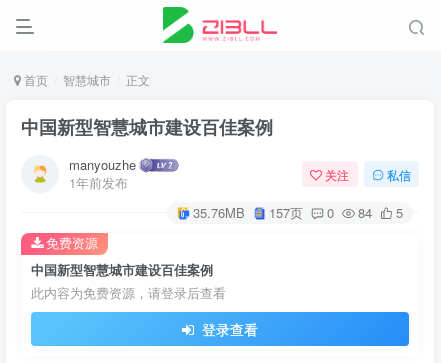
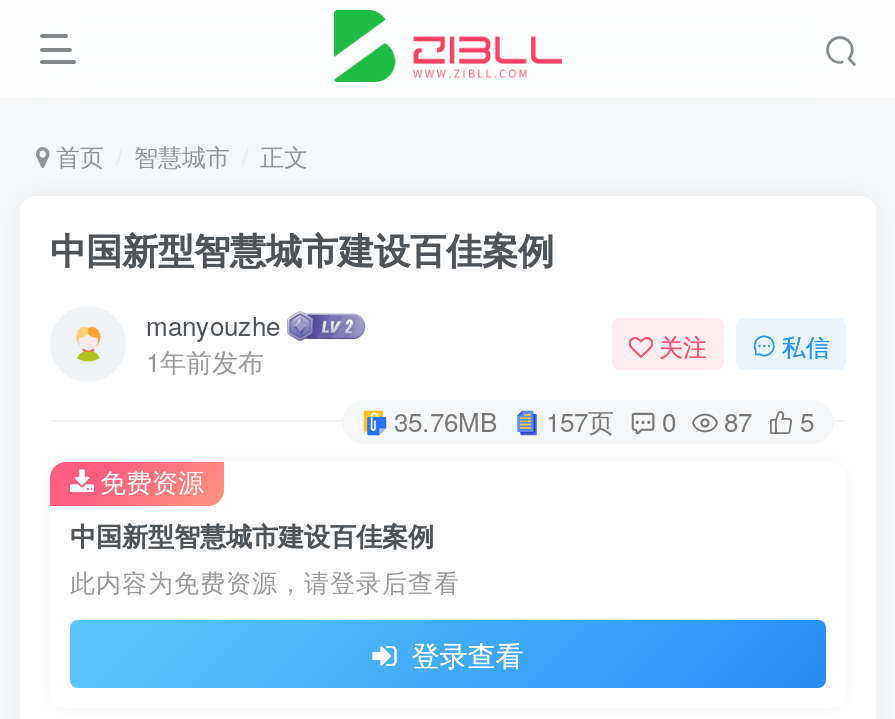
[193,203,403,222] 35.76MB 157页 0 84 5 -> [394,402,814,440] 35.76MB 157页 0 87 5

